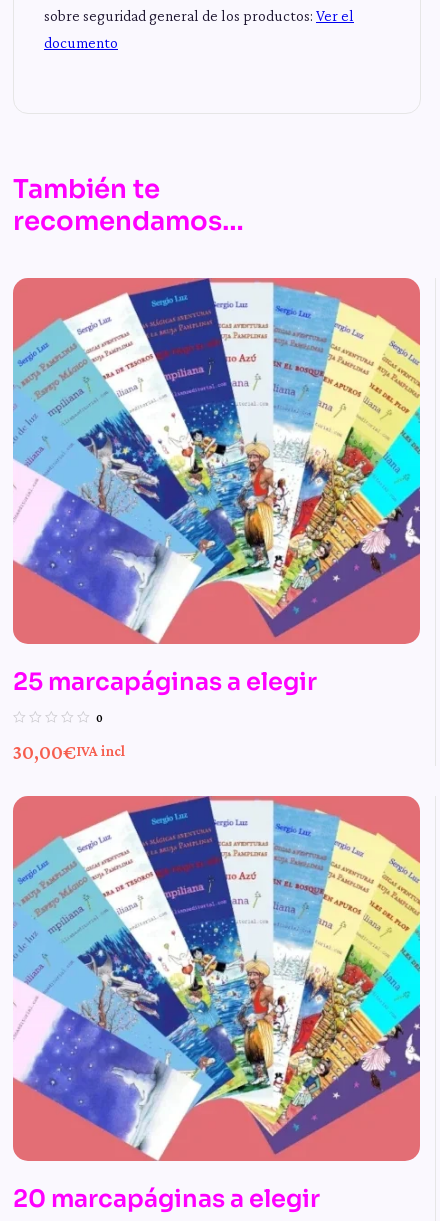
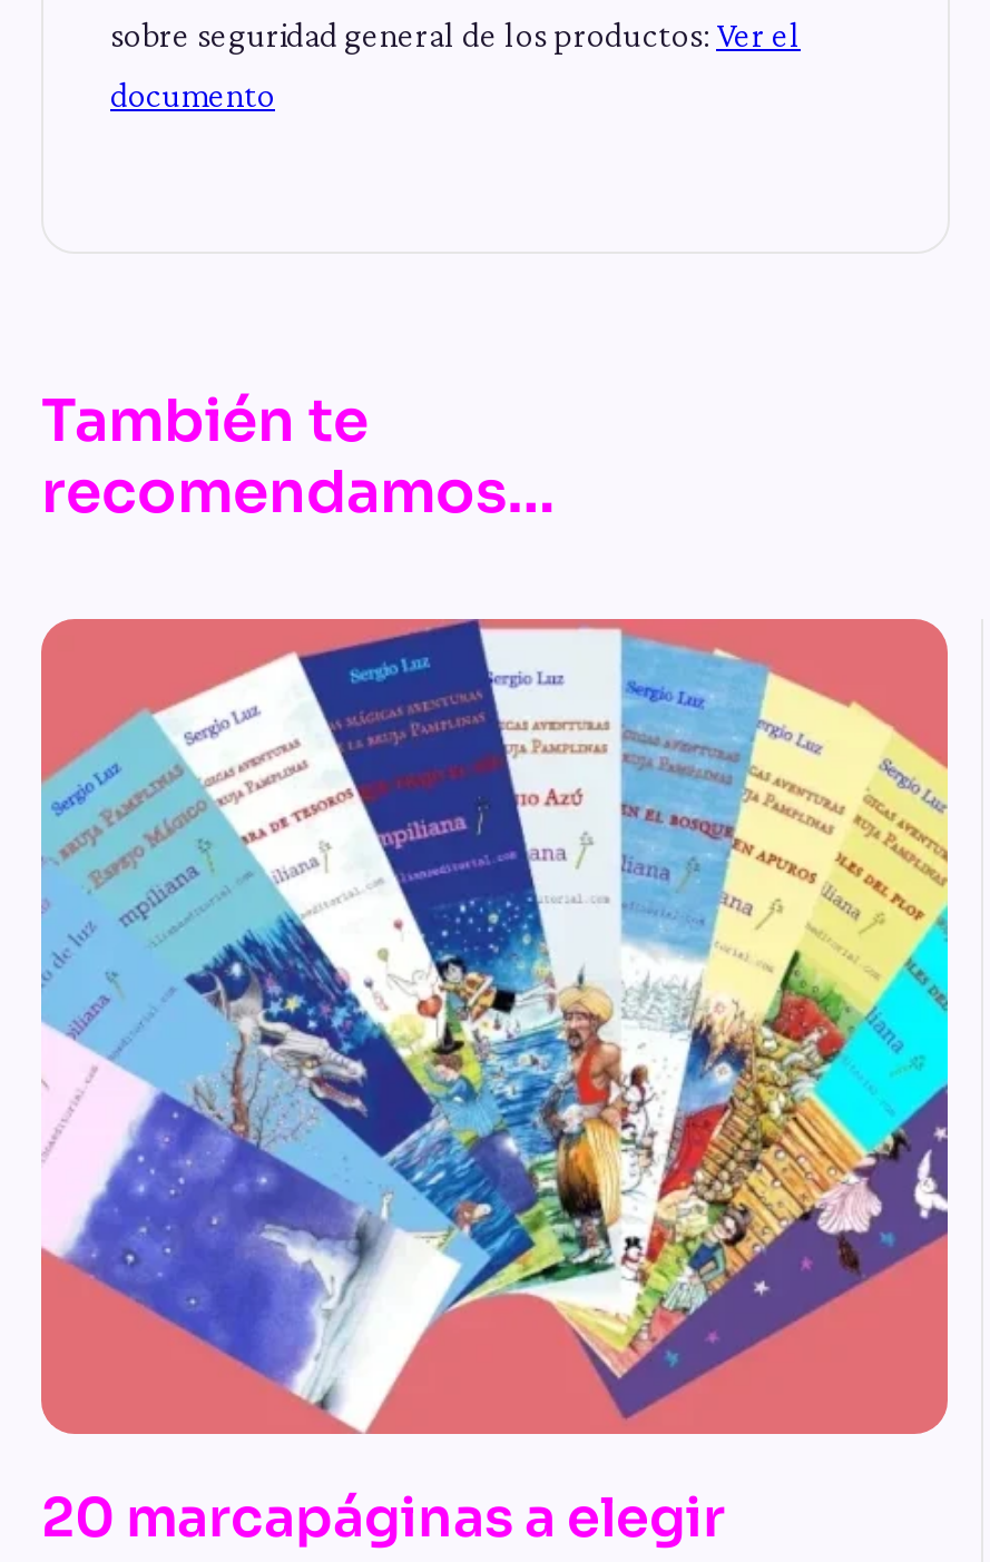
[13,666,317,762] 25 marcapáginas a elegir | 0 | 30,00€IVA incl -> none

